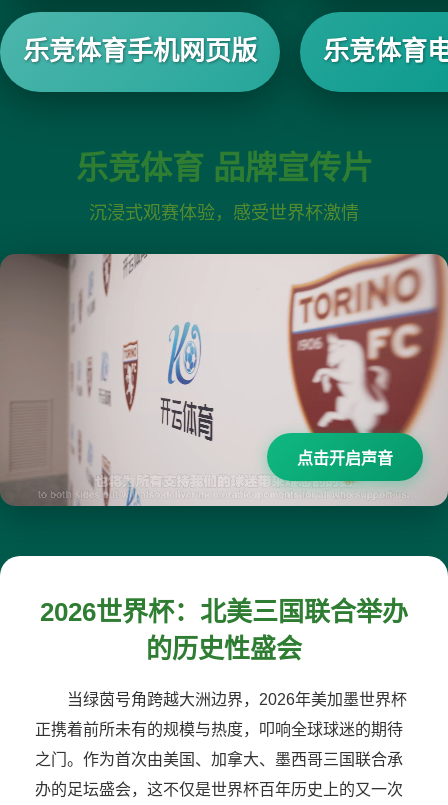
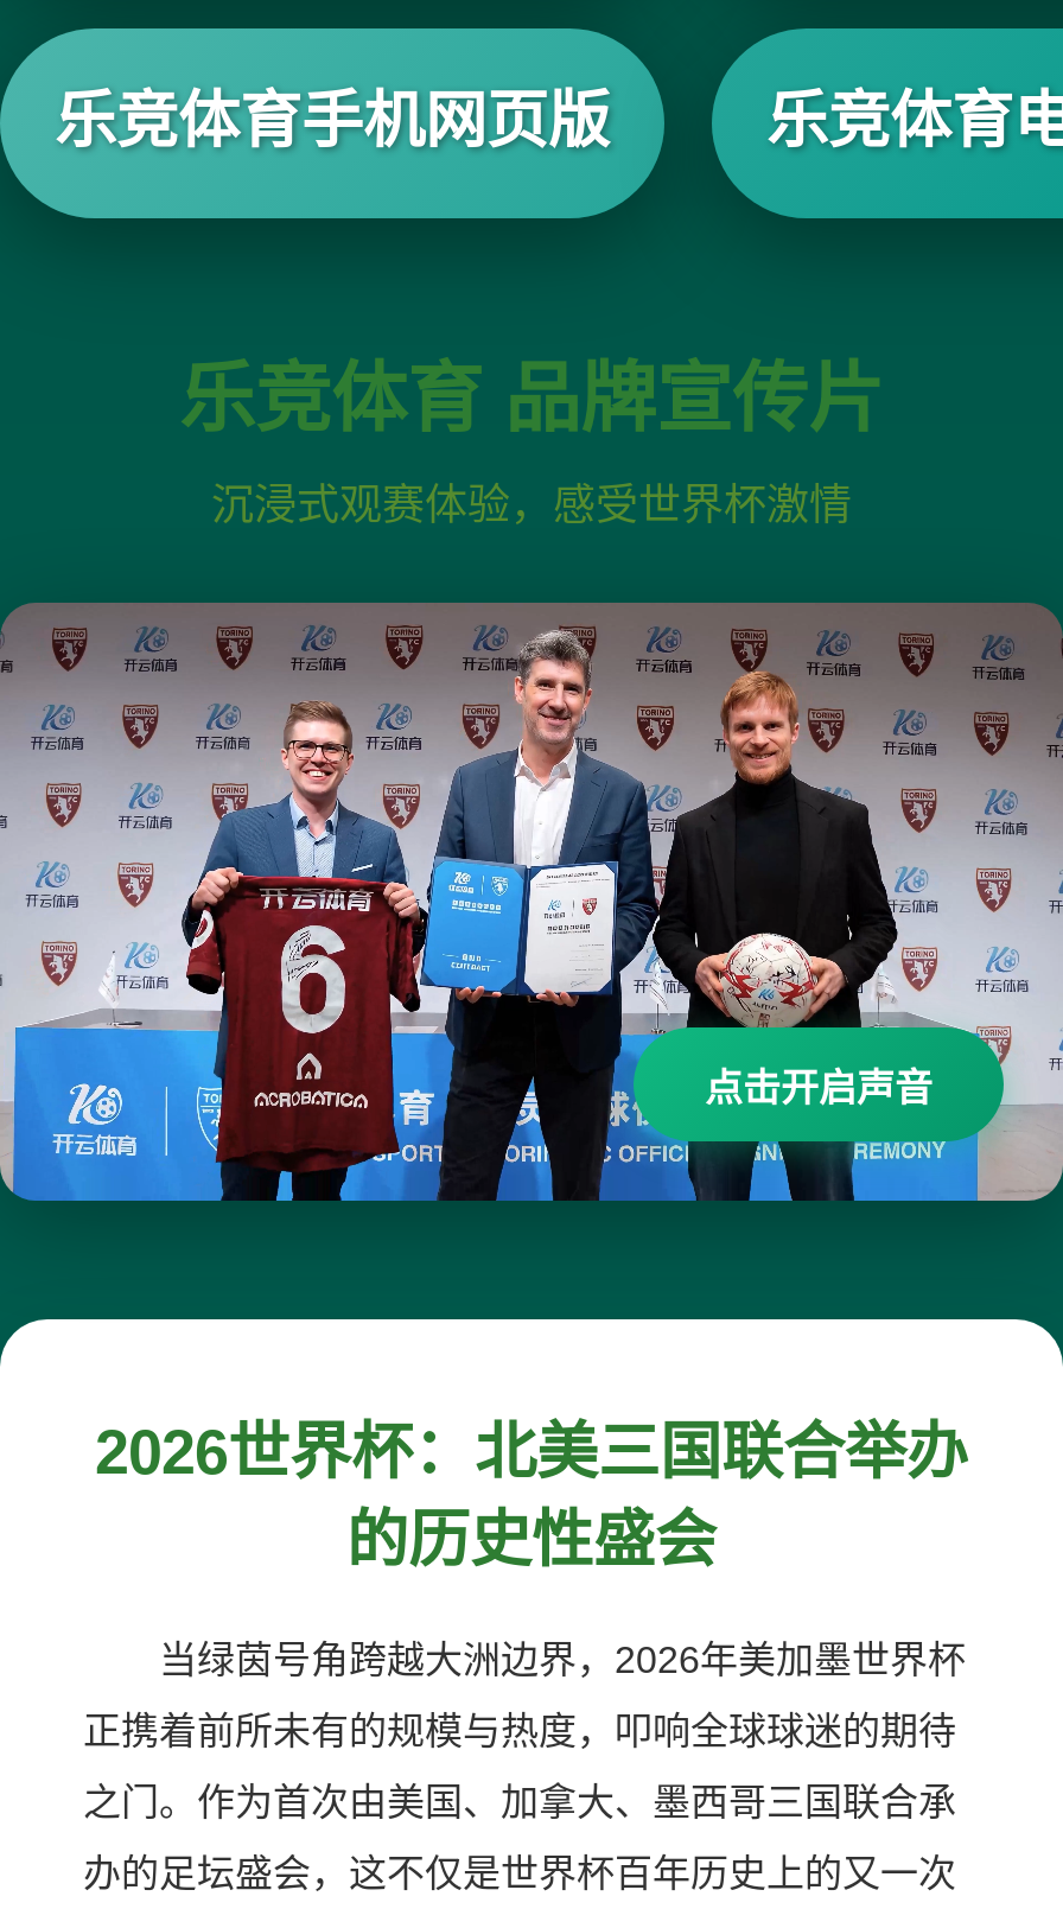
[3,254,445,507] [image] -> [7,603,1056,1203] [image]

